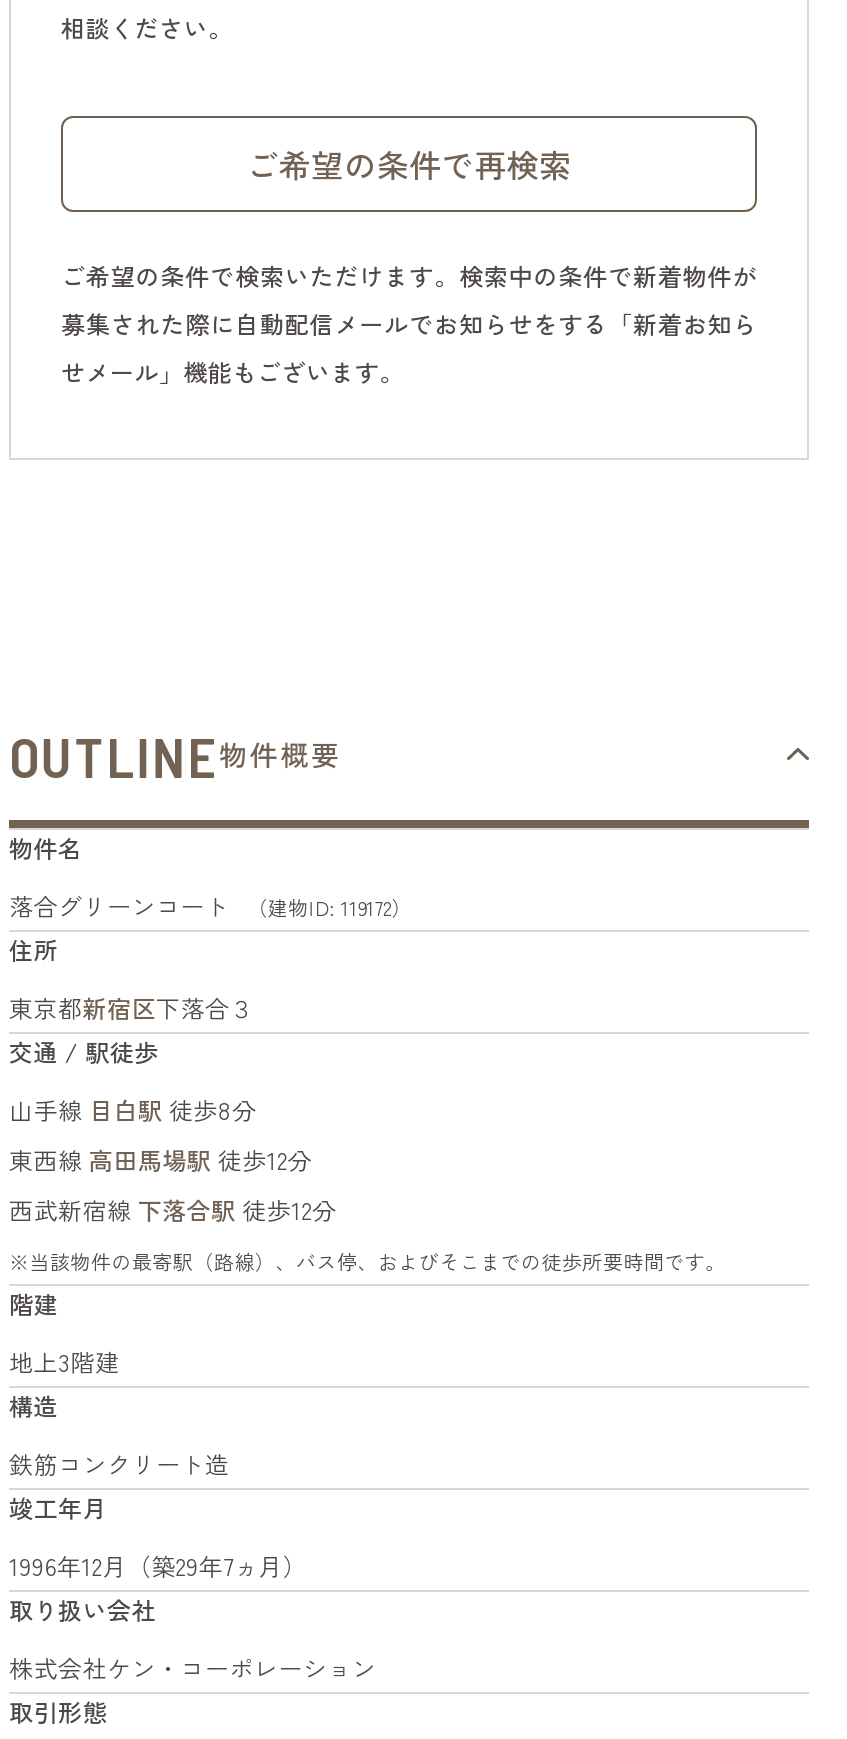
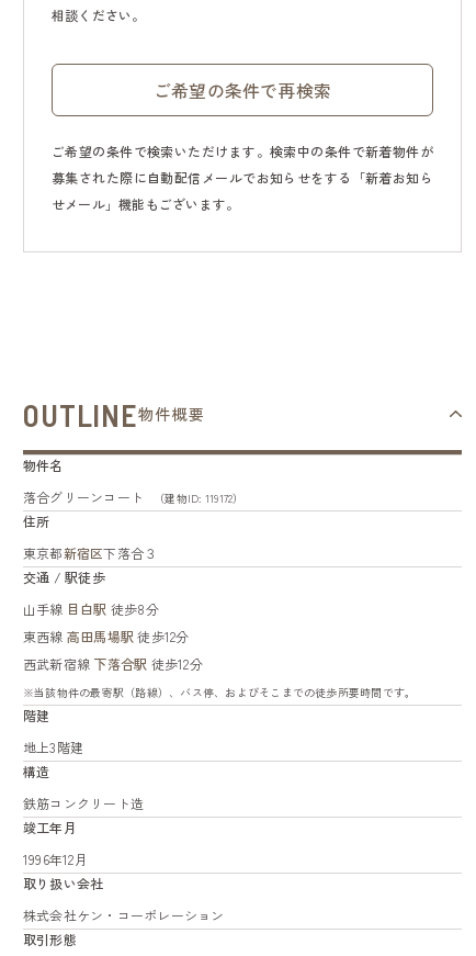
[9,1548,307,1582] 1996年12月（築29年7ヵ月） -> [23,849,88,868] 1996年12月

